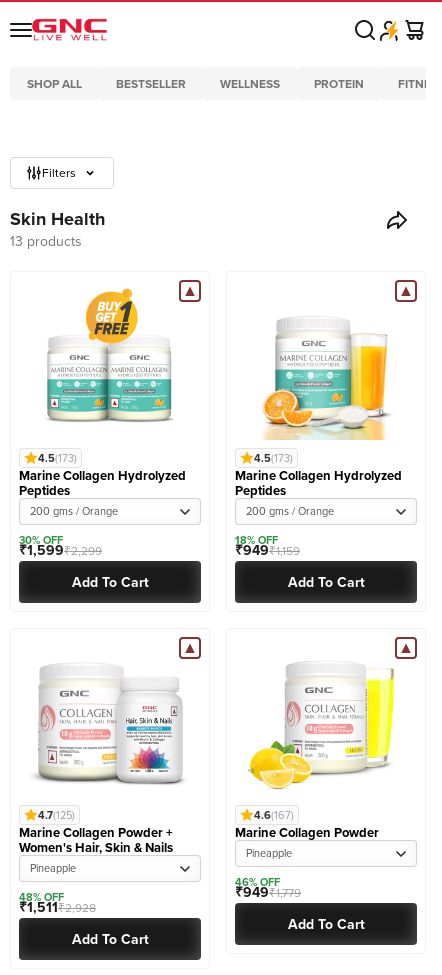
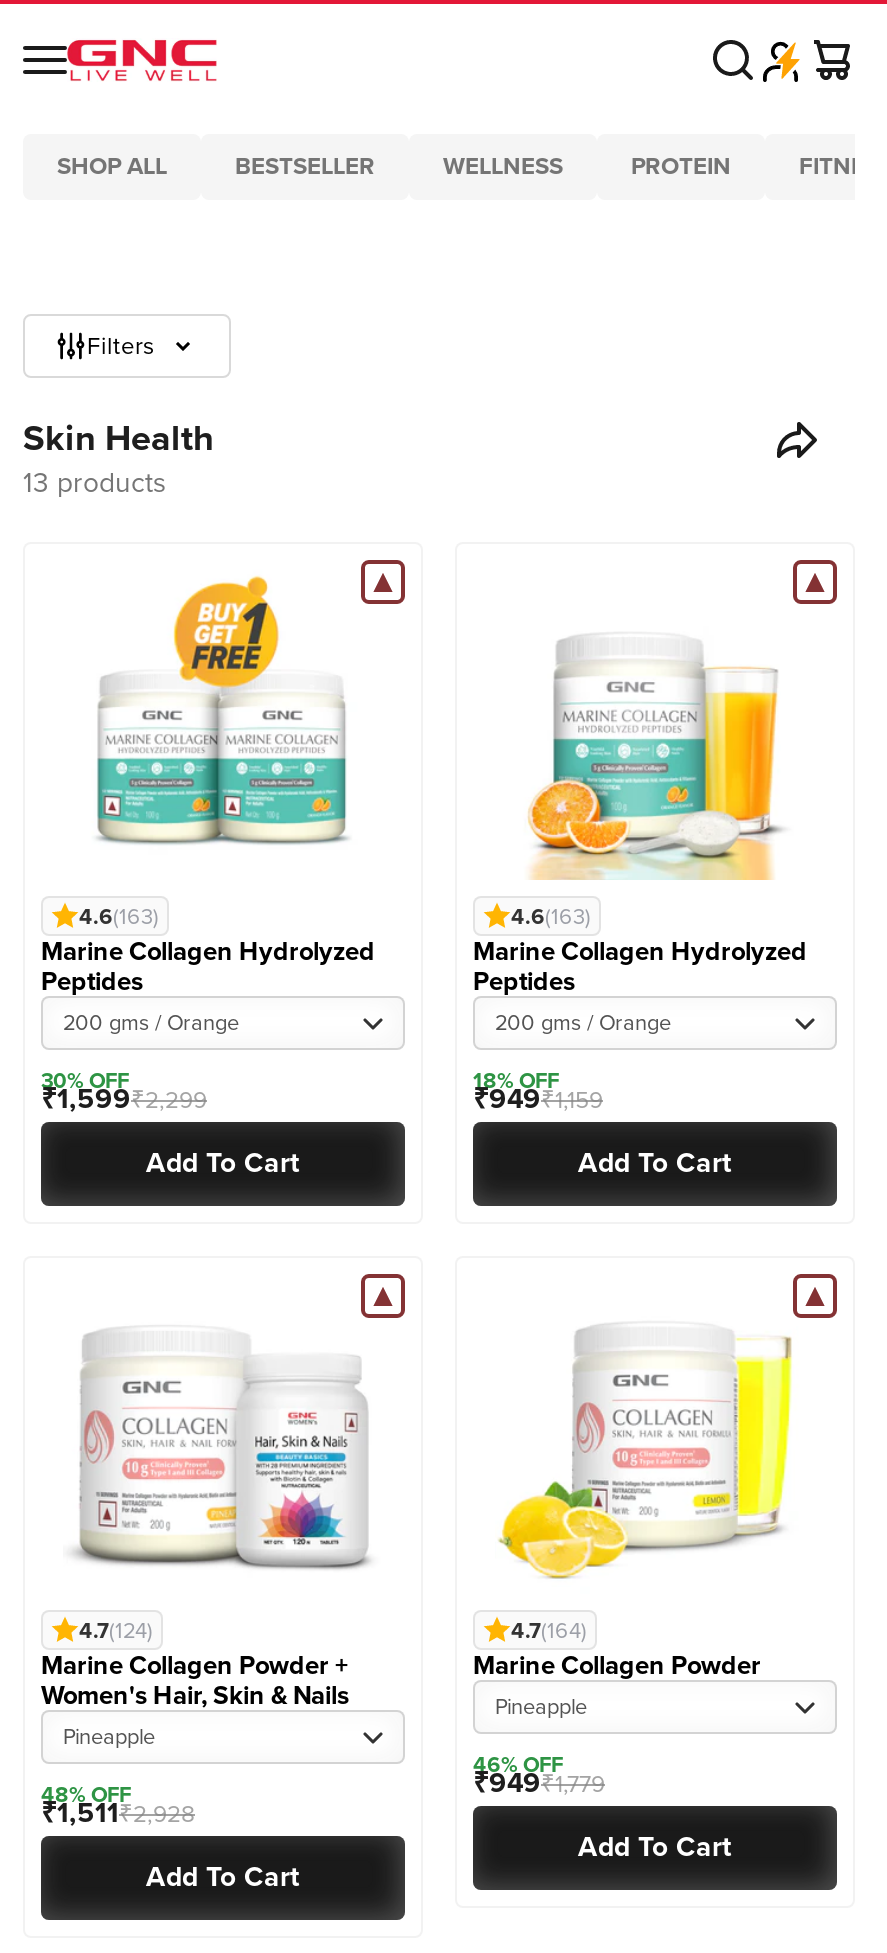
[38,450,77,466] 4.5(173) -> [79,900,159,932] 4.6(163)
[254,450,293,466] 4.5(173) -> [511,900,591,932] 4.6(163)
[38,807,75,823] 4.7(125) -> [79,1614,153,1646] 4.7(124)
[254,807,294,823] 4.6(167) -> [511,1614,587,1646] 4.7(164)

